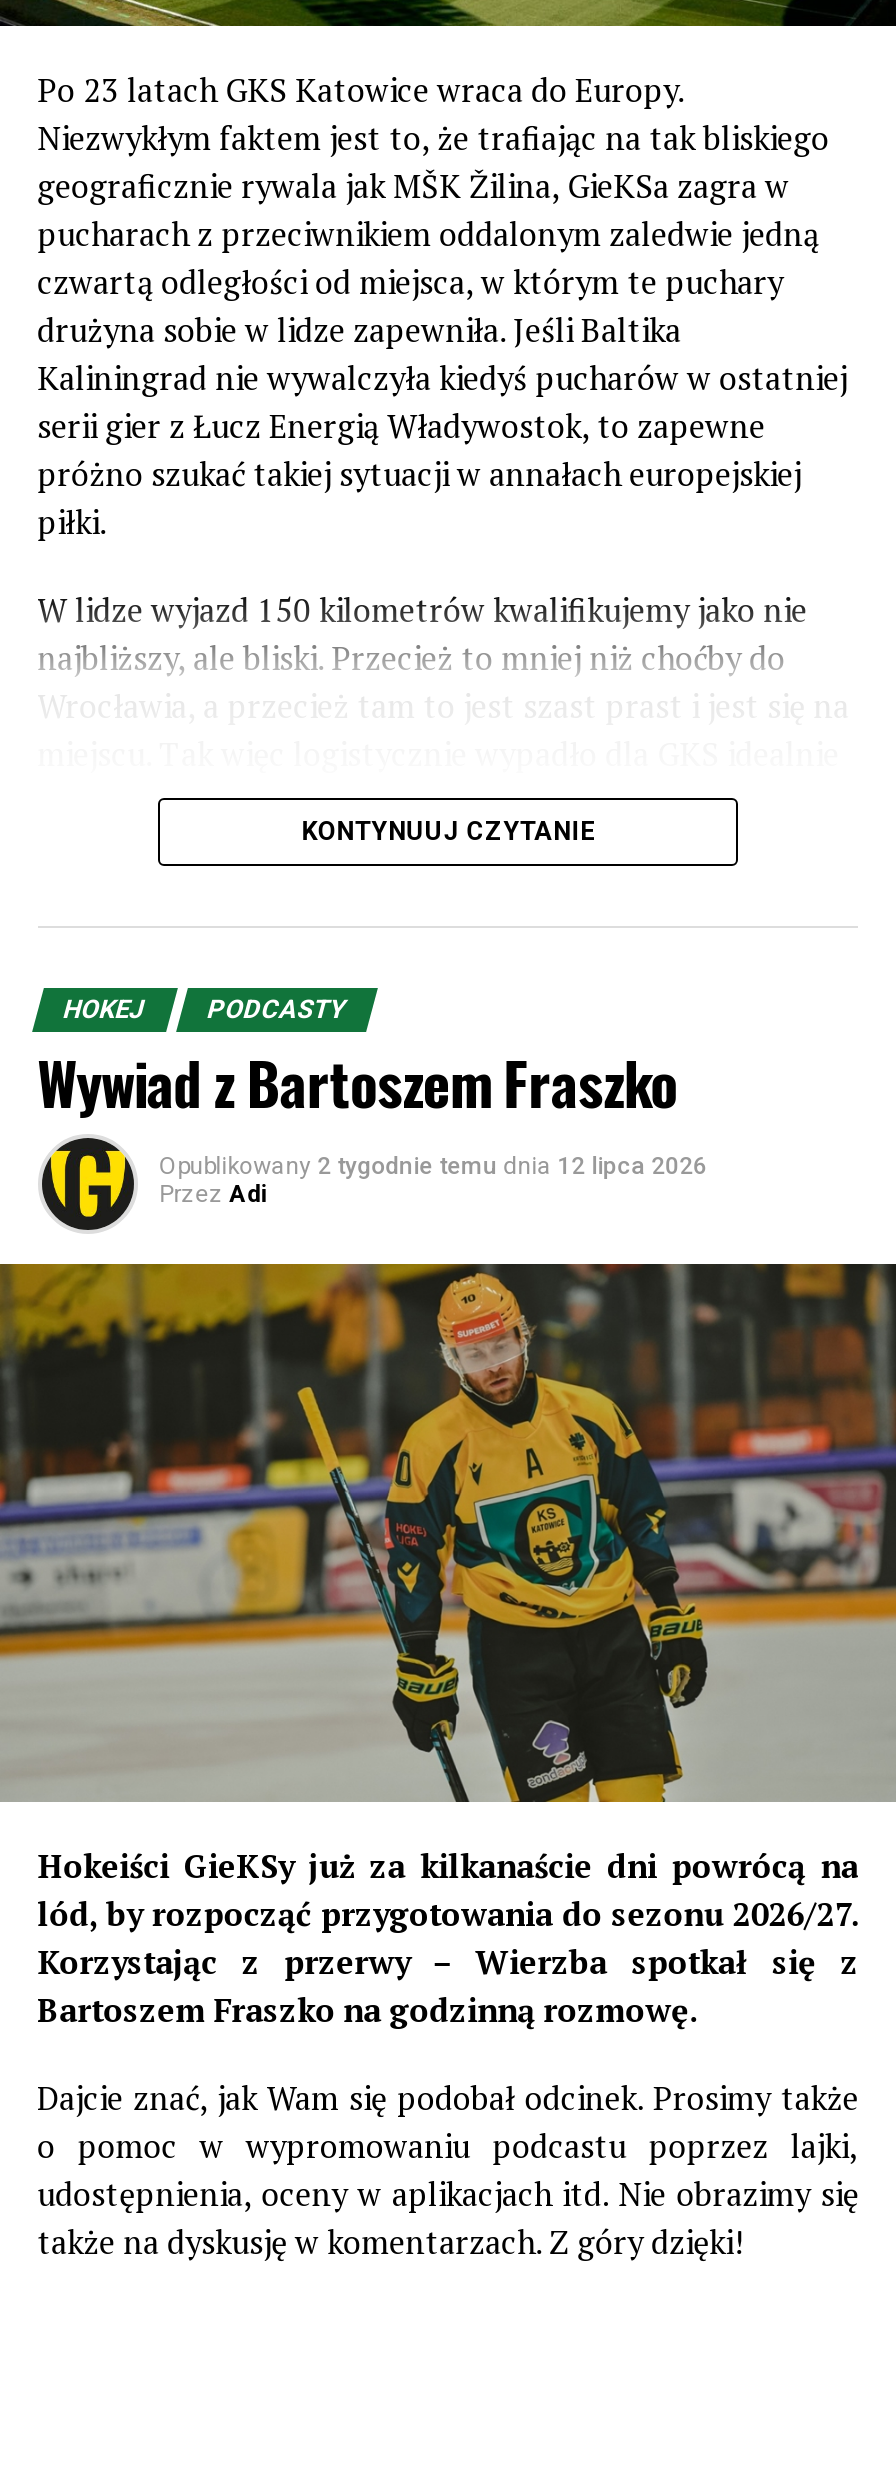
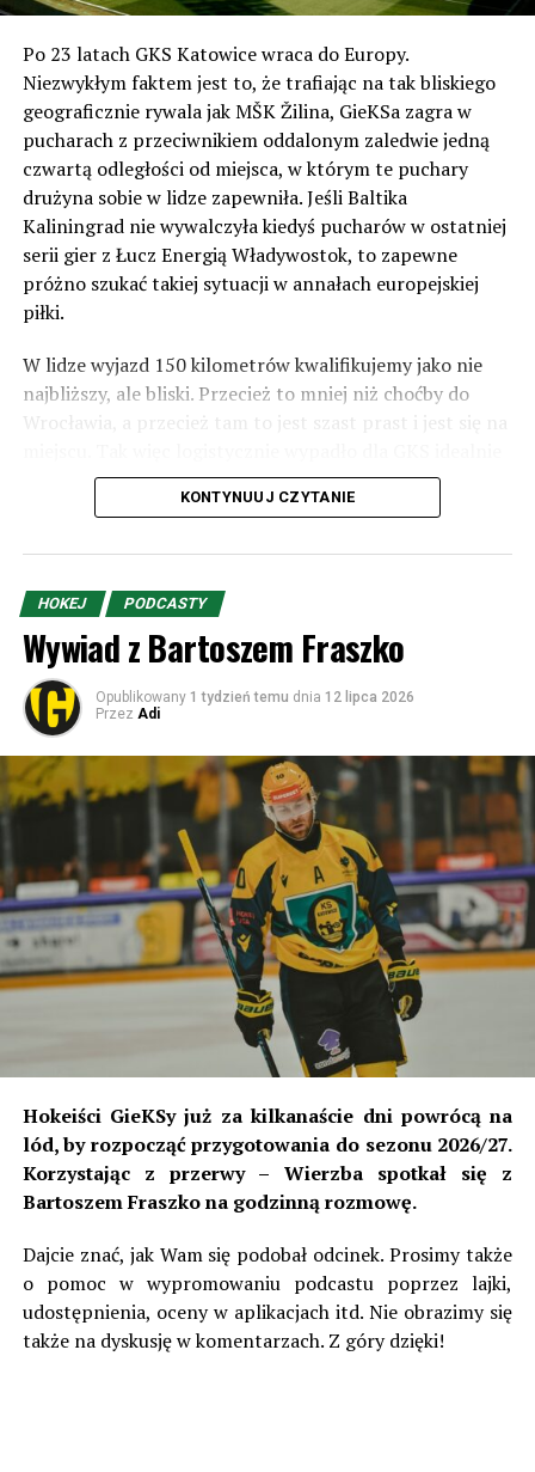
[159,1152,707,1180] Opublikowany 2 tygodnie temu dnia 12 lipca 2026 -> [95,689,414,705] Opublikowany 1 tydzień temu dnia 12 lipca 2026

